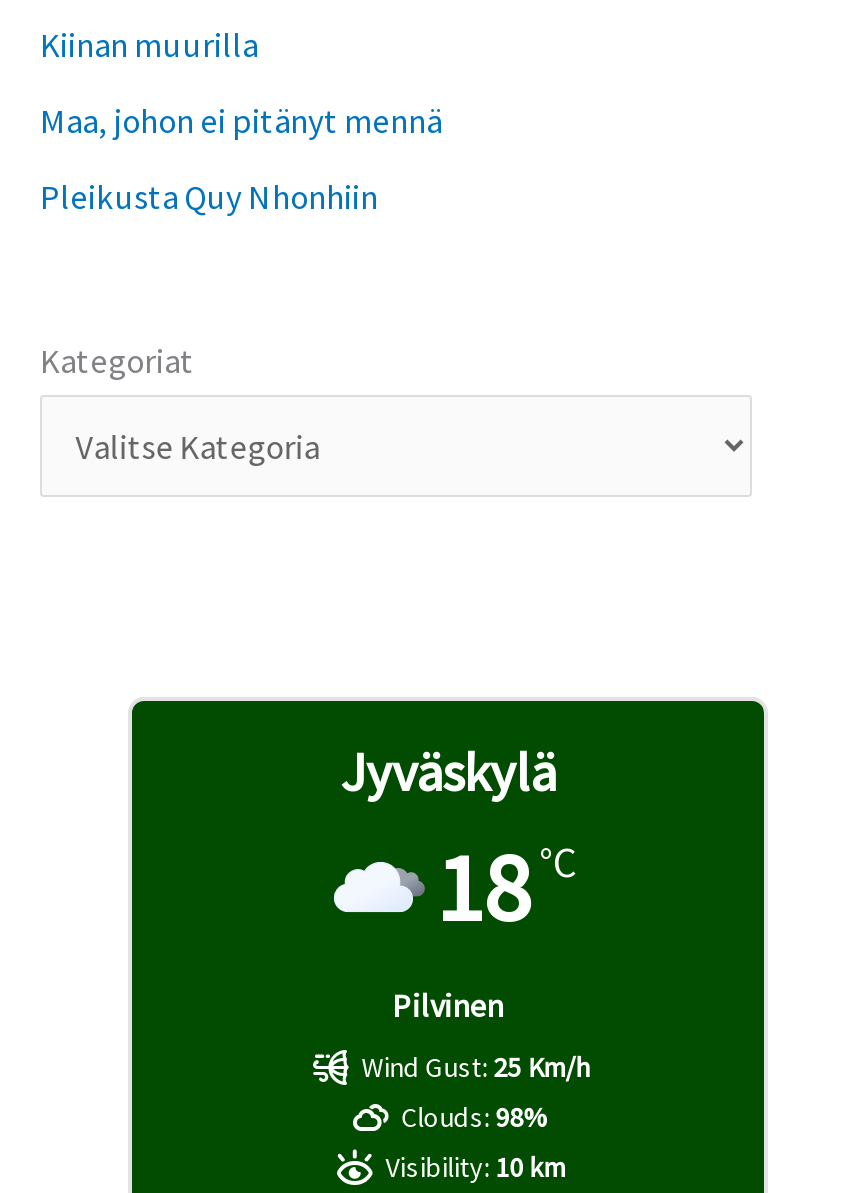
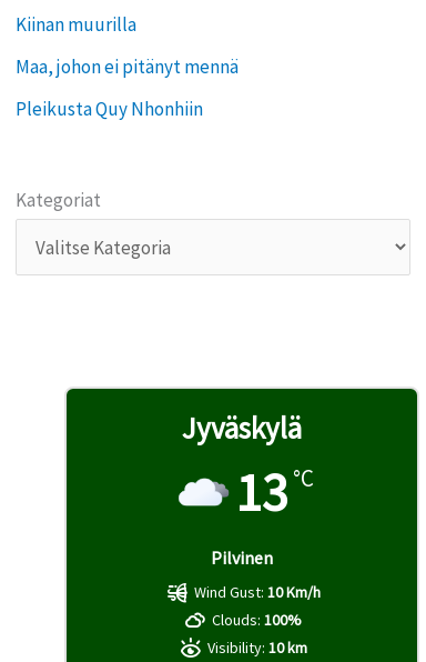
[435,827,577,947] 18 °C -> [235,459,313,525] 13 °C
[361,1049,589,1085] Wind Gust: 25 Km/h -> [194,582,320,602] Wind Gust: 10 Km/h
[401,1099,549,1135] Clouds: 98% -> [212,610,302,630] Clouds: 100%

